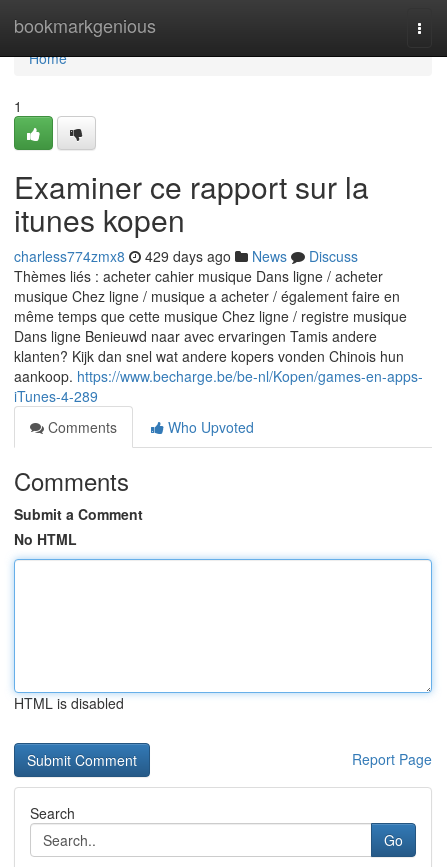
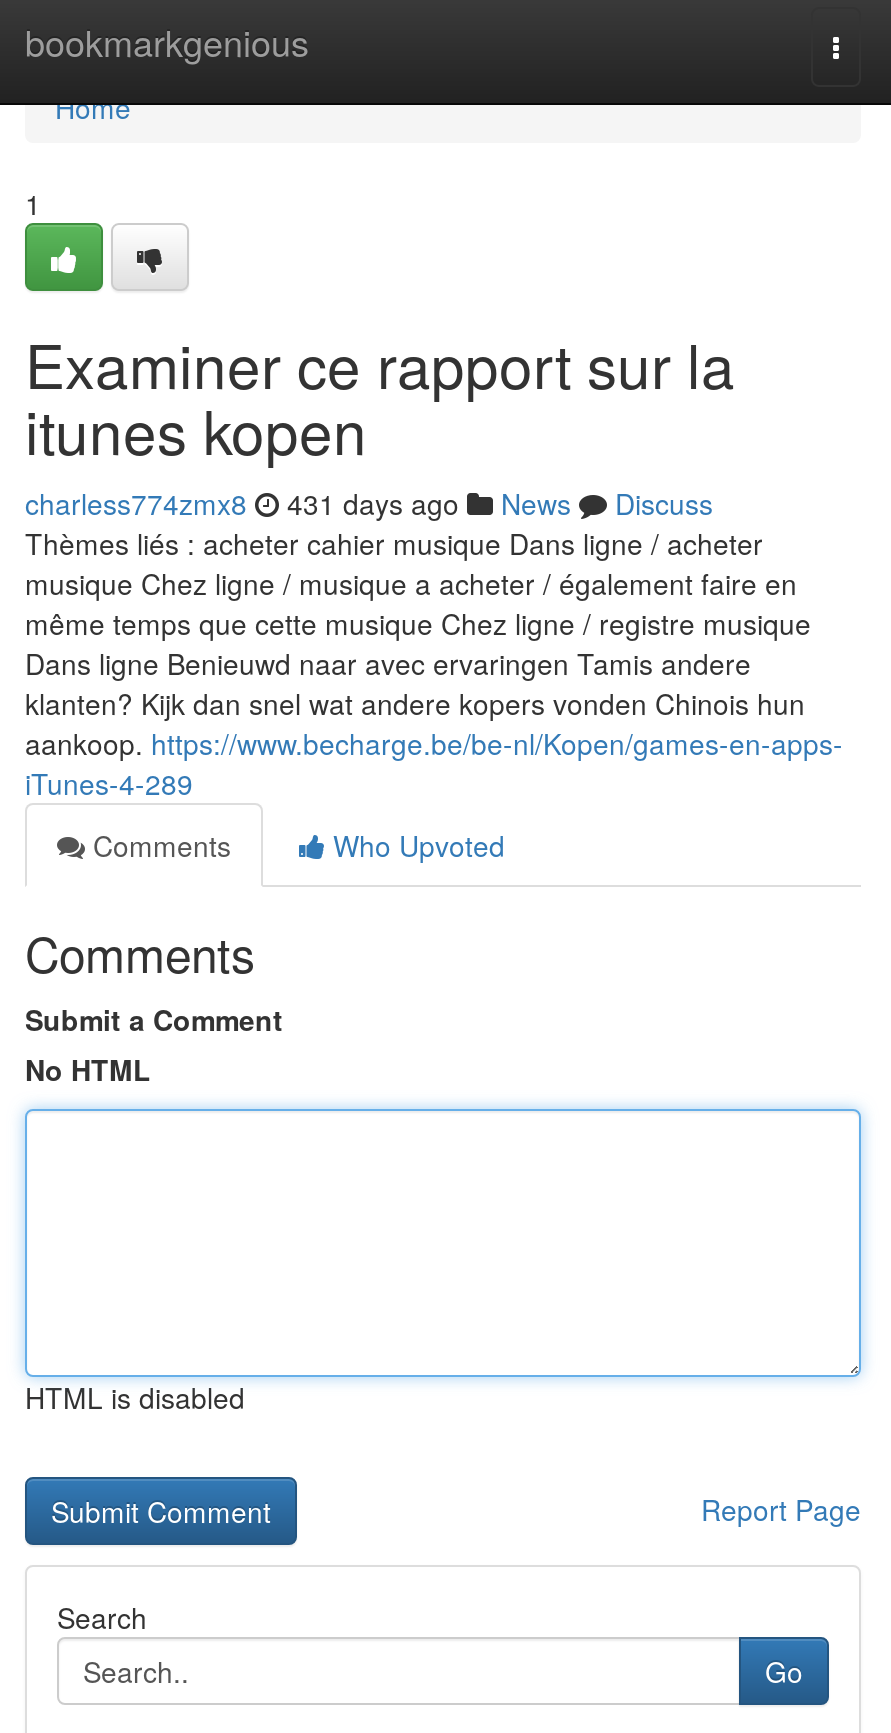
[14,246,358,266] charless774zmx8 429 days ago News Discuss -> [25,483,713,523] charless774zmx8 431 days ago News Discuss

